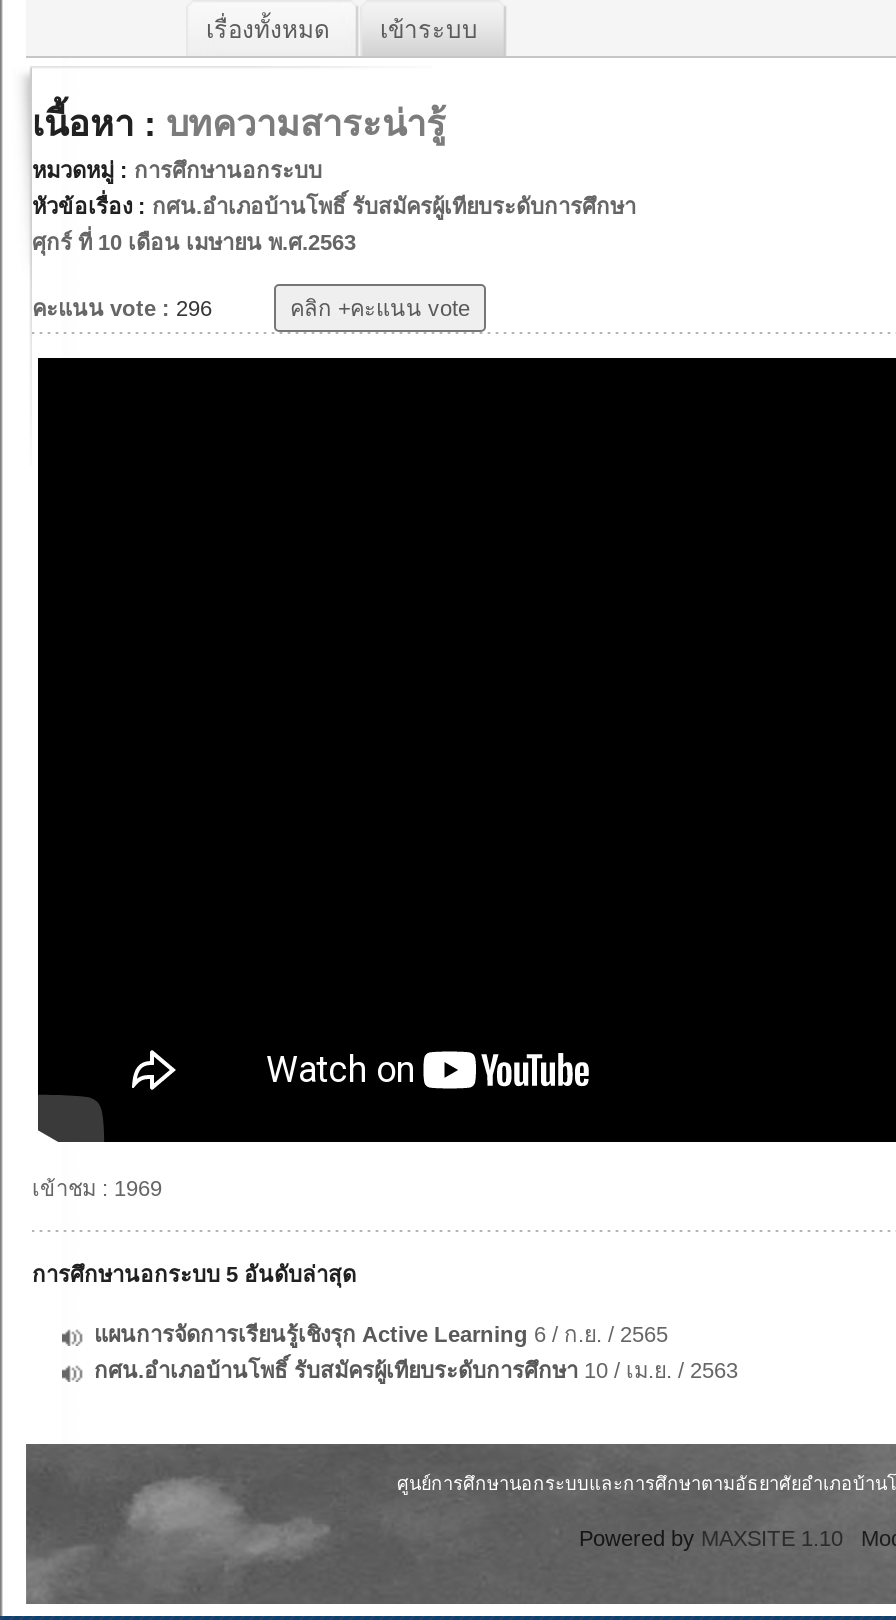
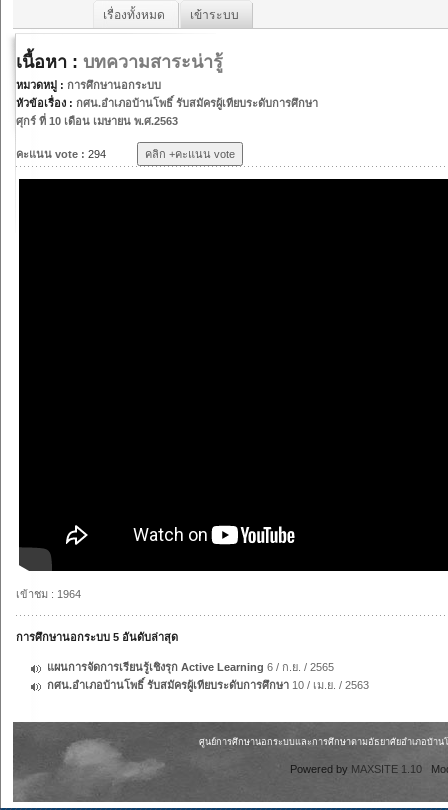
[32,296,212,320] คะแนน vote : 296 -> [16,148,106,160] คะแนน vote : 294
[32,1176,162,1200] เข้าชม : 1969 -> [16,588,81,600] เข้าชม : 1964

